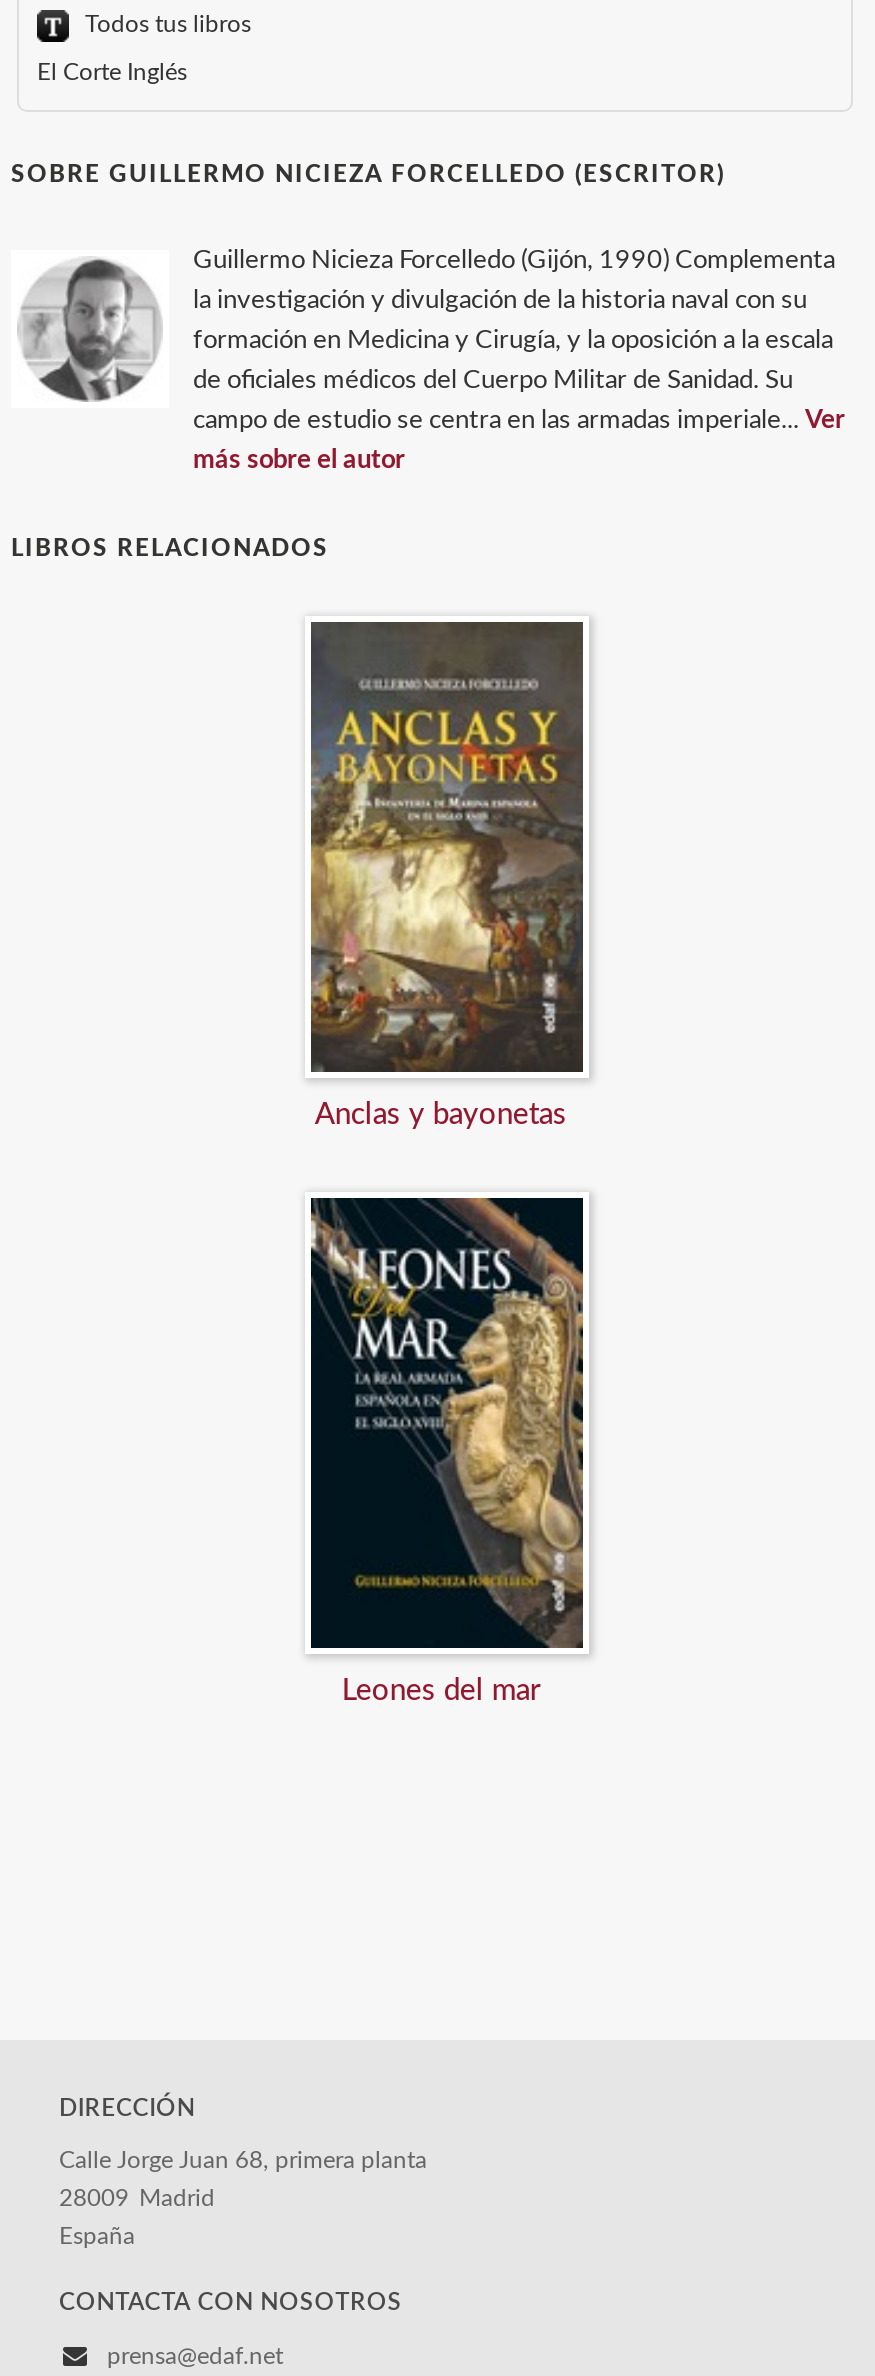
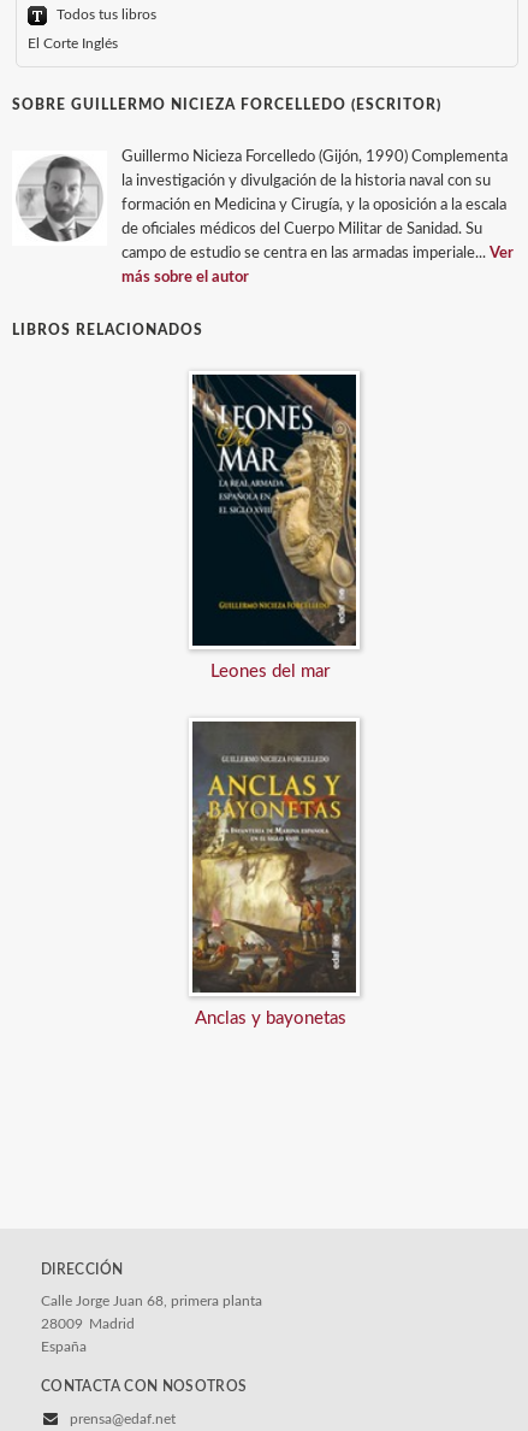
moved [309,622,583,1130] -> [191,722,357,1027]: [image] | Anclas y bayonetas
moved [307,1194,587,1706] -> [190,372,358,681]: [image] | Leones del mar

